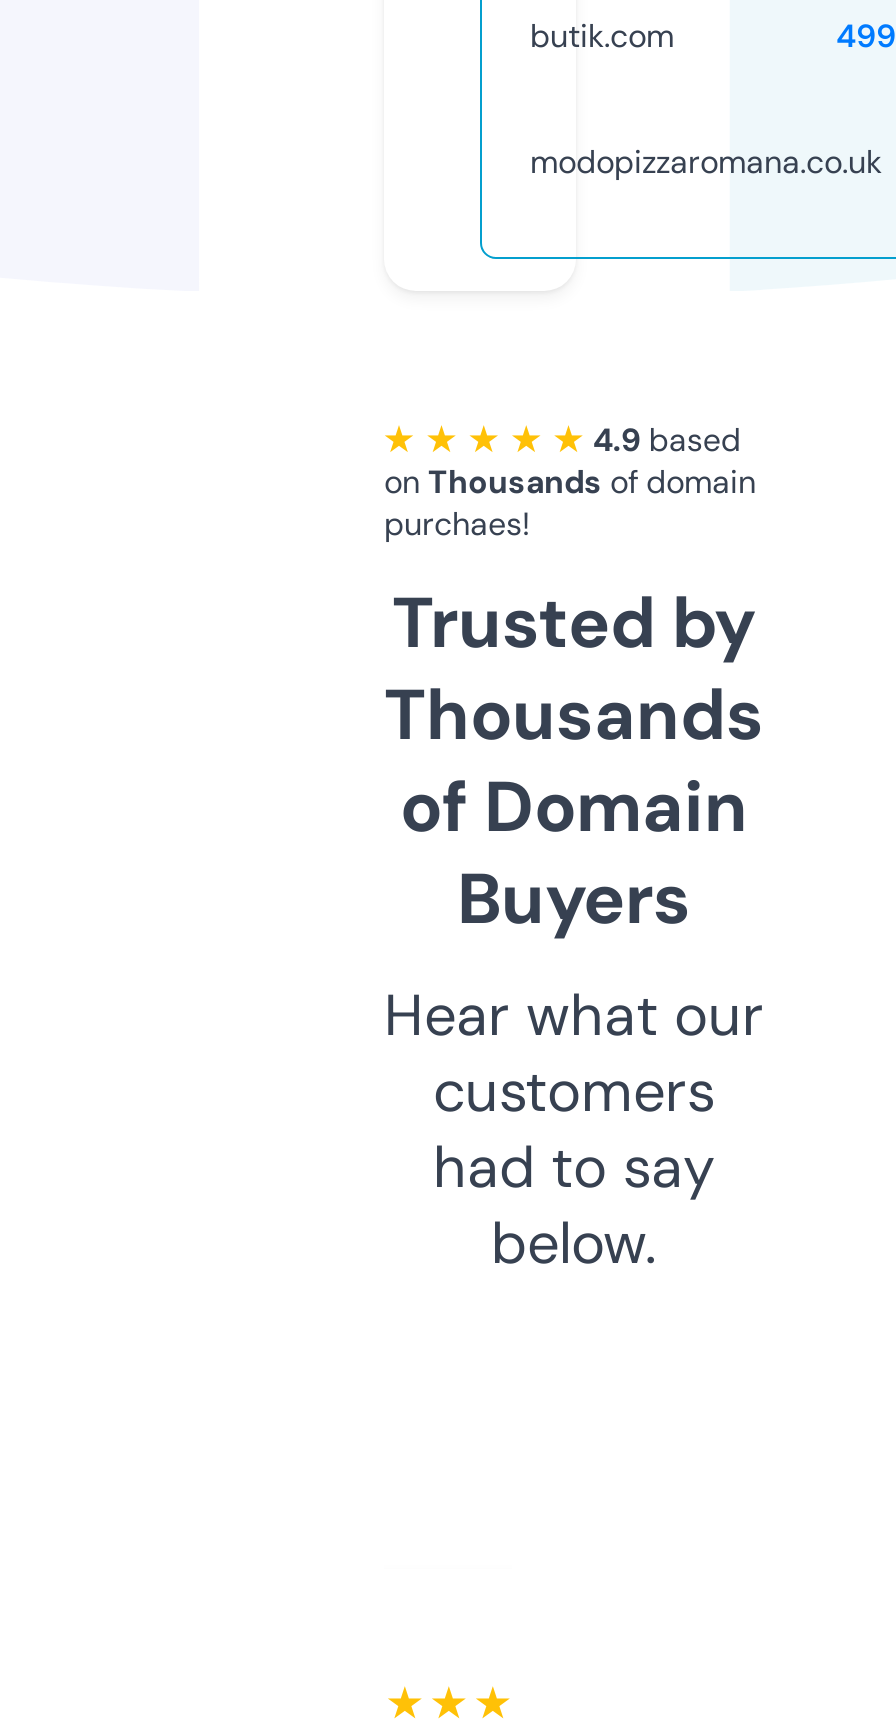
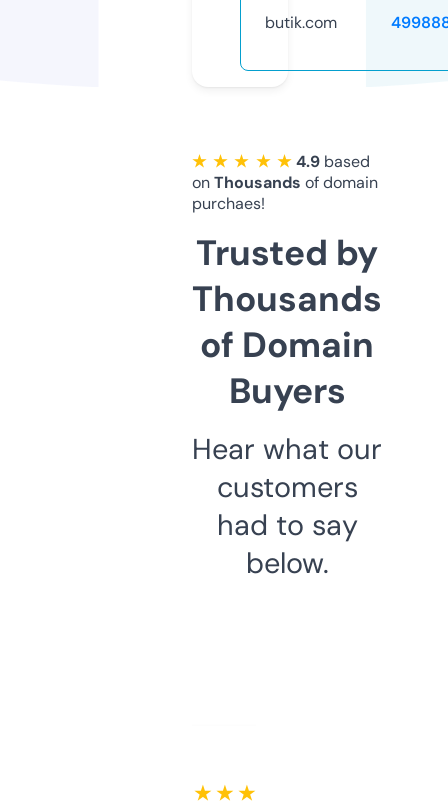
[530,141,882,183] modopizzaromana.co.uk -> none

